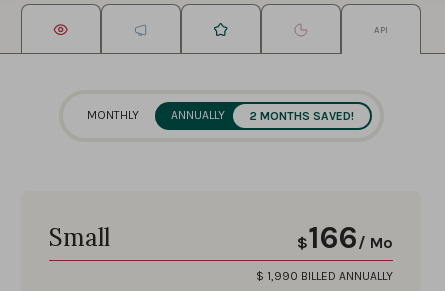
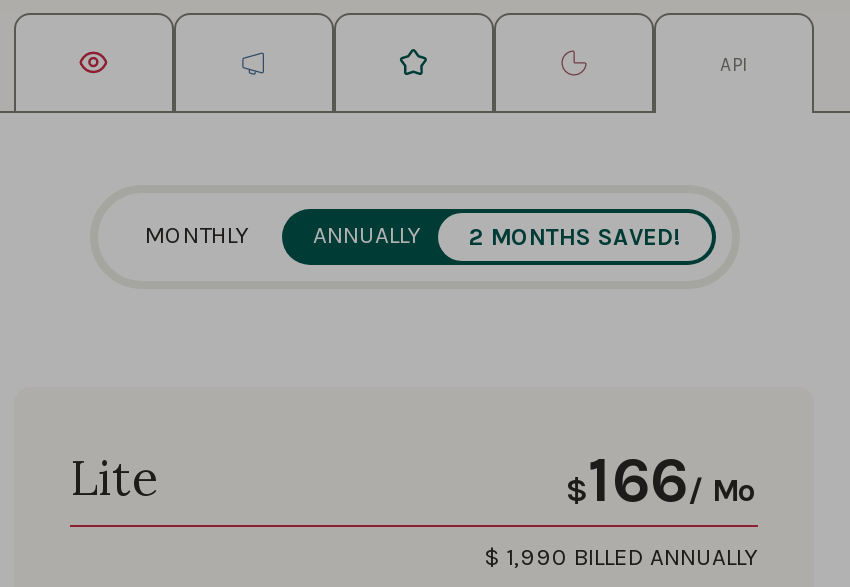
[49,221,110,252] Small -> [70,448,158,510] Lite

